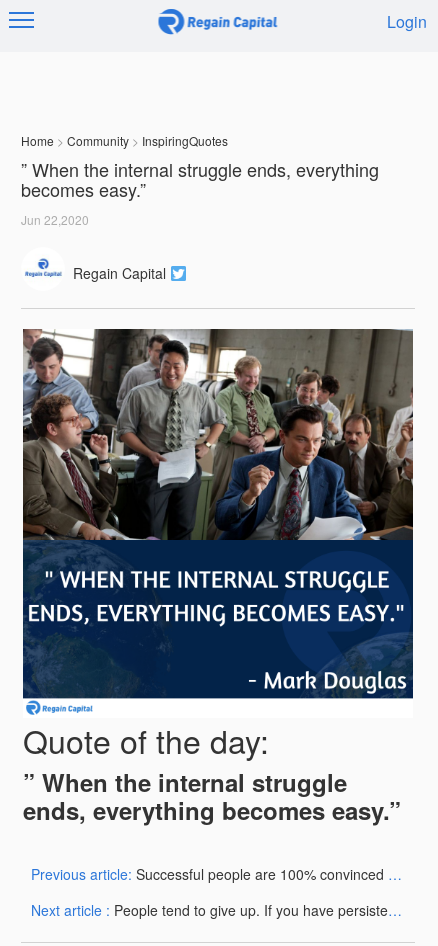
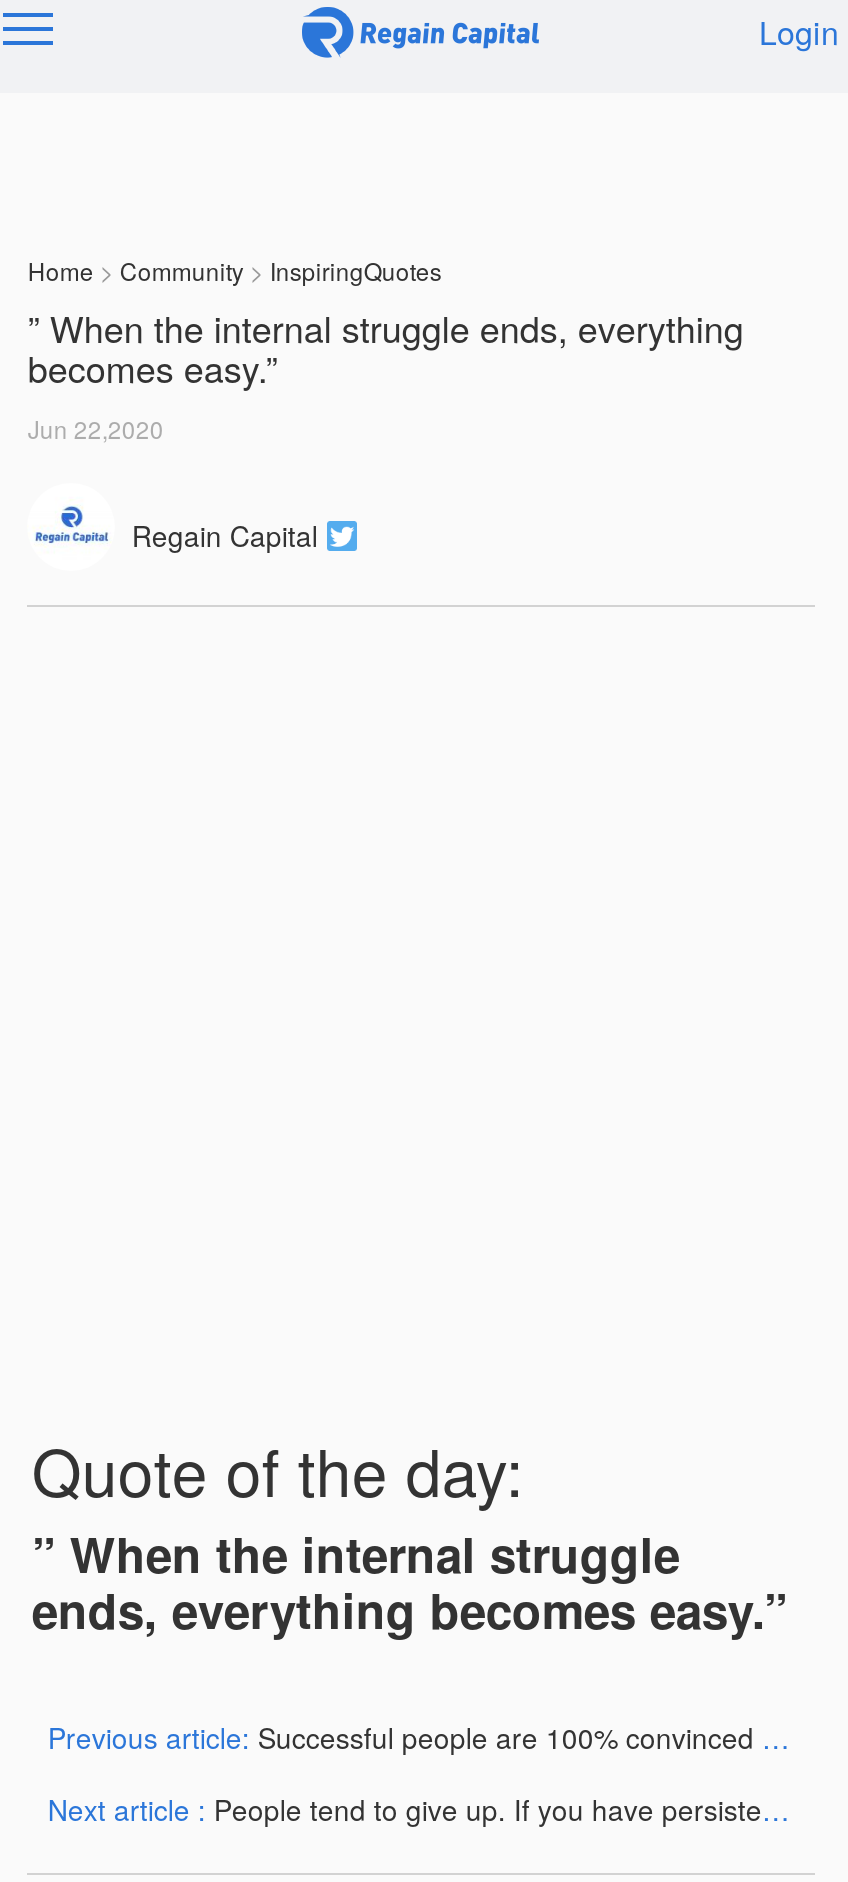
[22,328,414,715] [image] -> none

